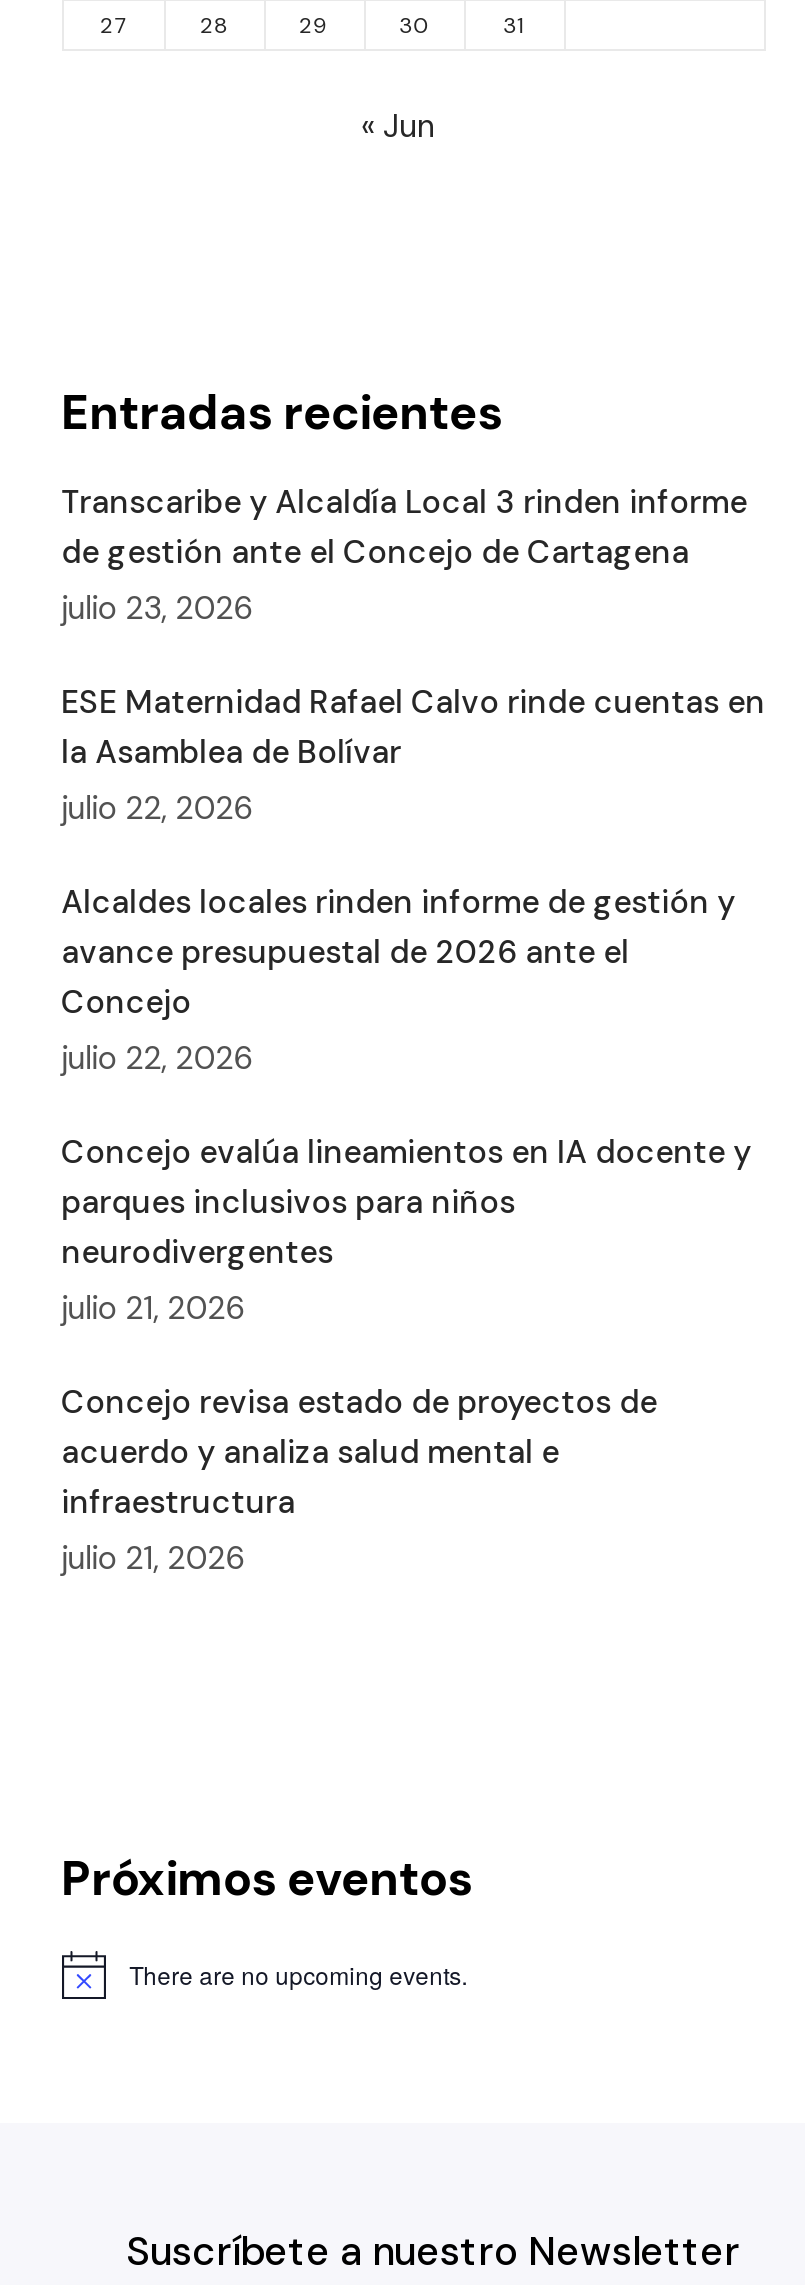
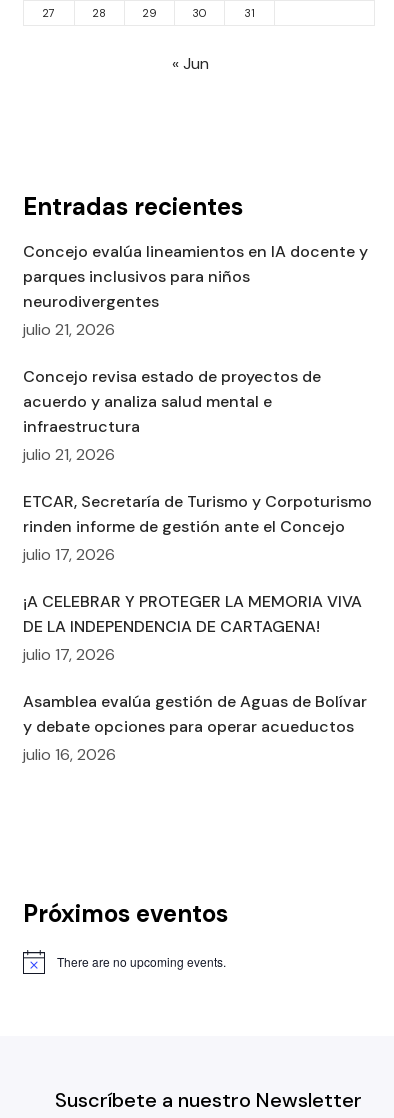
[61,482,765,1080] Transcaribe y Alcaldía Local 3 rinden informe | de gestión ante el Concejo de Cartagena | julio 23, 2026 | ESE Maternidad Rafael Calvo rinde cuentas en | la Asamblea de Bolívar | julio 22, 2026 | Alcaldes locales rinden informe de gestión y | avance presupuestal de 2026 ante el | Concejo | julio 22, 2026 -> none
moved [61,1132,751,1580] -> [23,241,368,465]: Concejo evalúa lineamientos en IA docente y | parques inclusivos para niños | neurodivergentes | julio 21, 2026 | Concejo revisa estado de proyectos de | acuerdo y analiza salud mental e | infraestructura | julio 21, 2026
none -> [23,491,372,765] ETCAR, Secretaría de Turismo y Corpoturismo | rinden informe de gestión ante el Concejo | julio 17, 2026 | ¡A CELEBRAR Y PROTEGER LA MEMORIA VIVA | DE LA INDEPENDENCIA DE CARTAGENA! | julio 17, 2026 | Asamblea evalúa gestión de Aguas de Bolívar | y debate opciones para operar acueductos | julio 16, 2026

